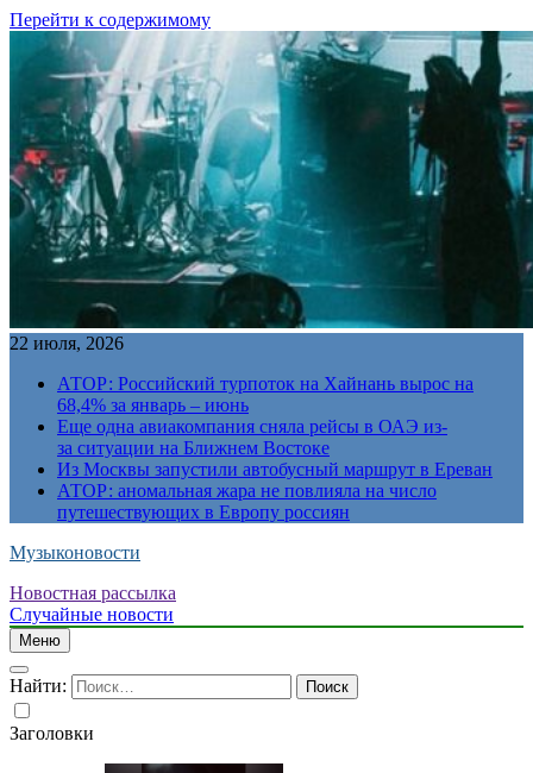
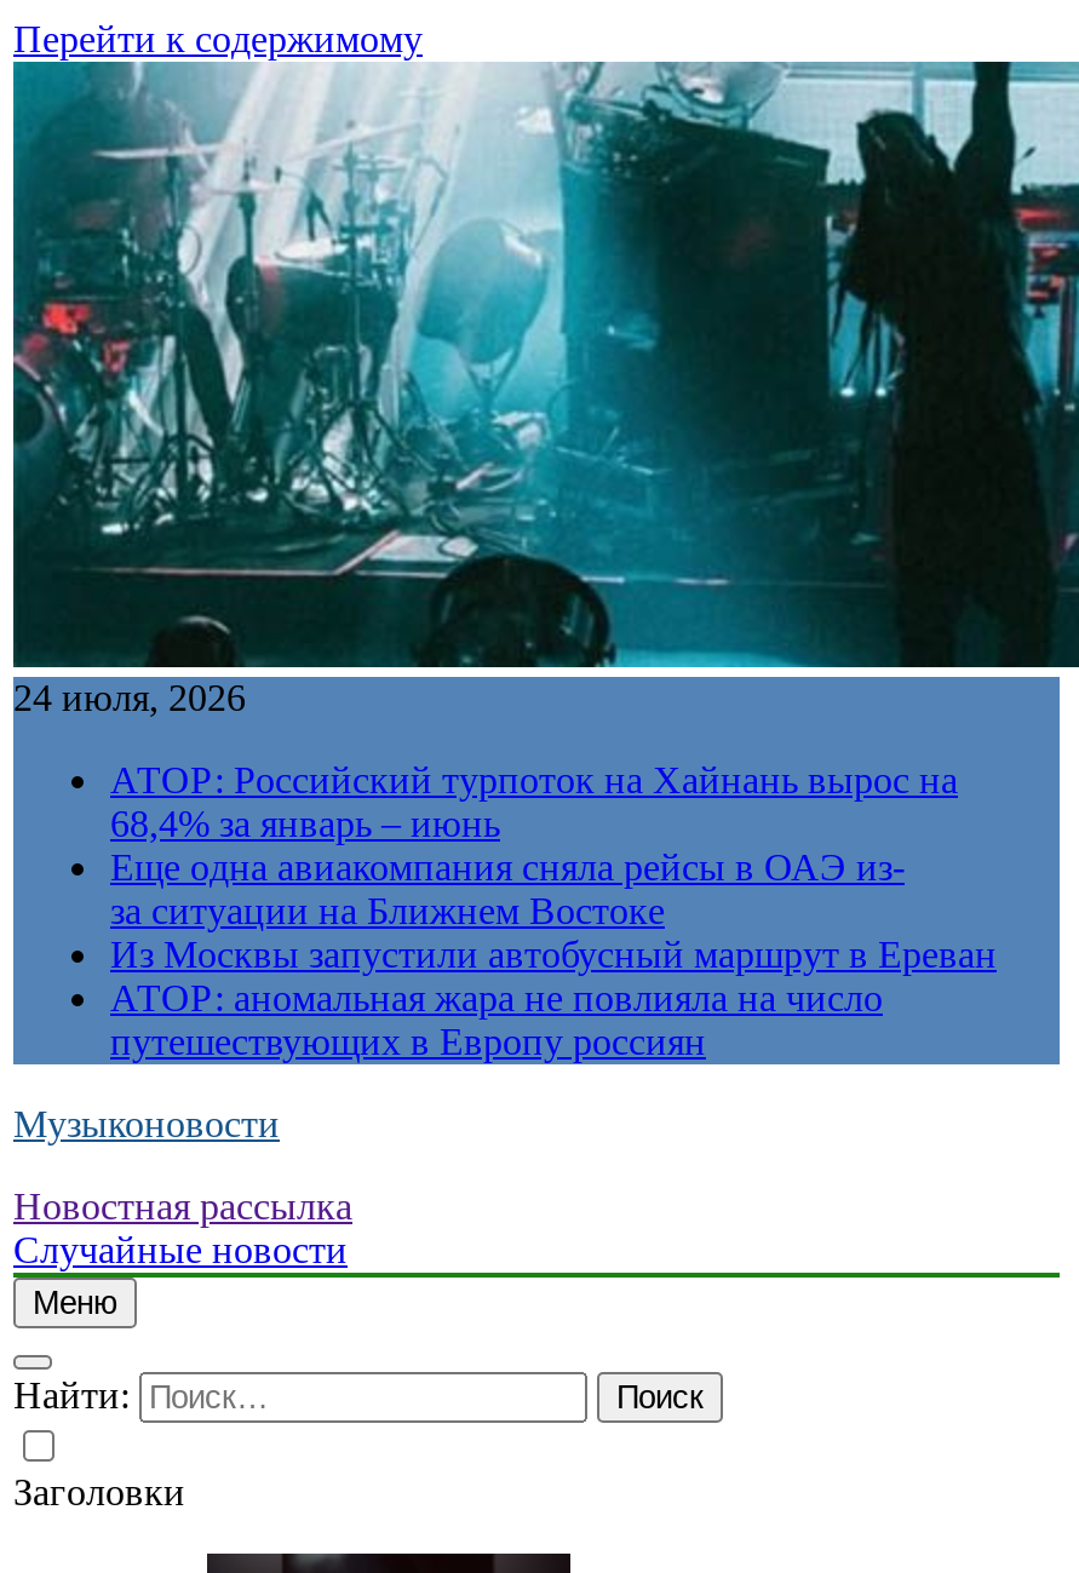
[10,333,124,353] 22 июля, 2026 -> [13,677,246,718] 24 июля, 2026

